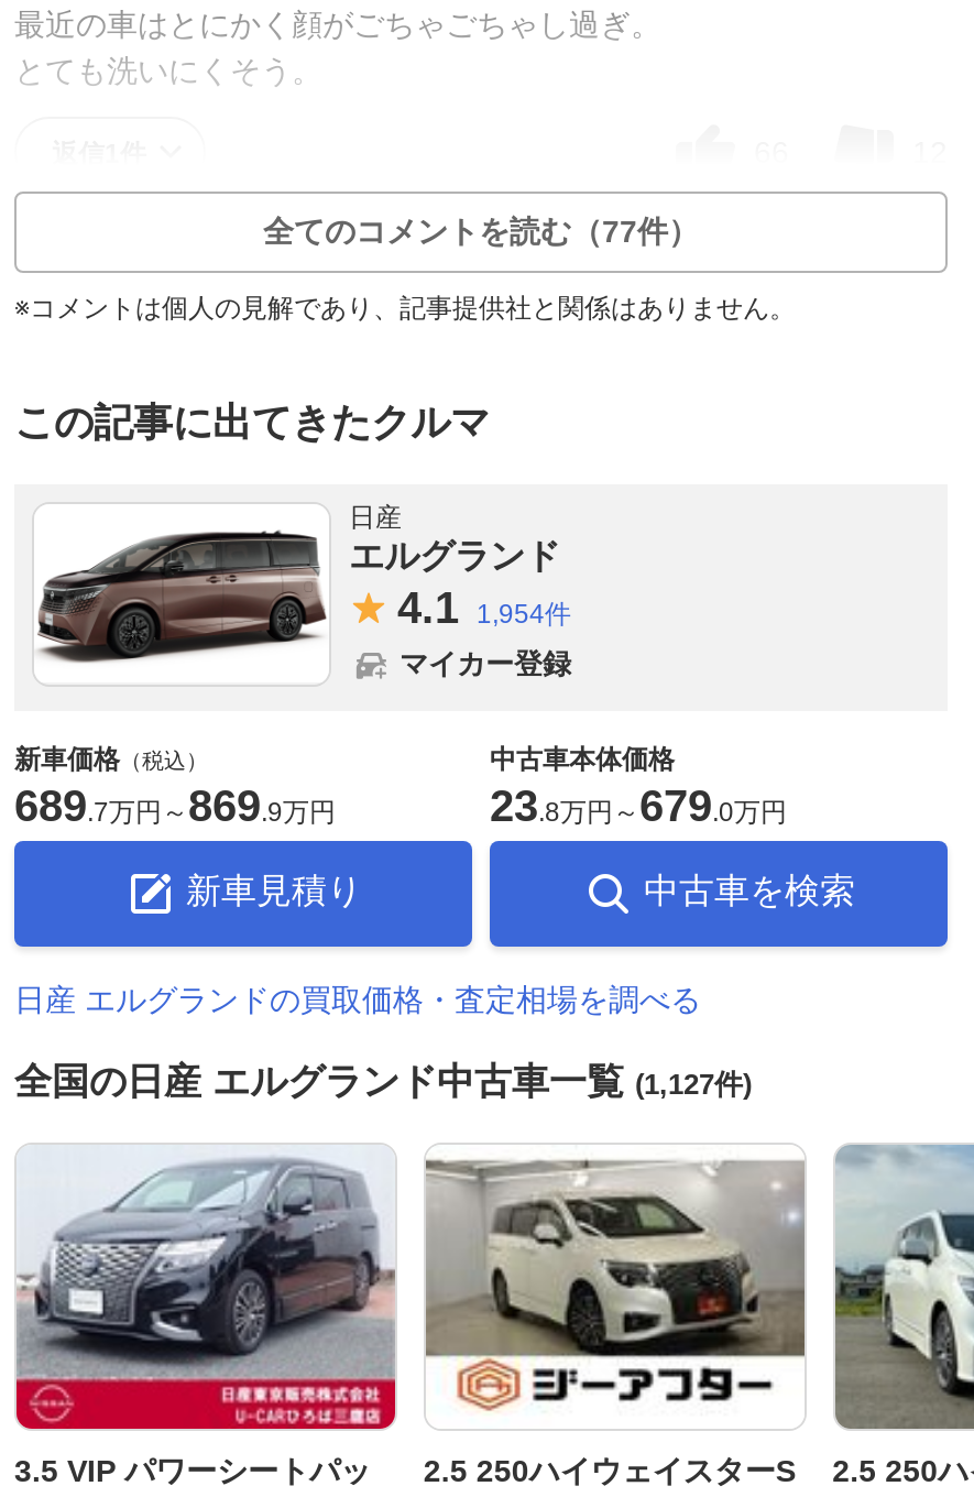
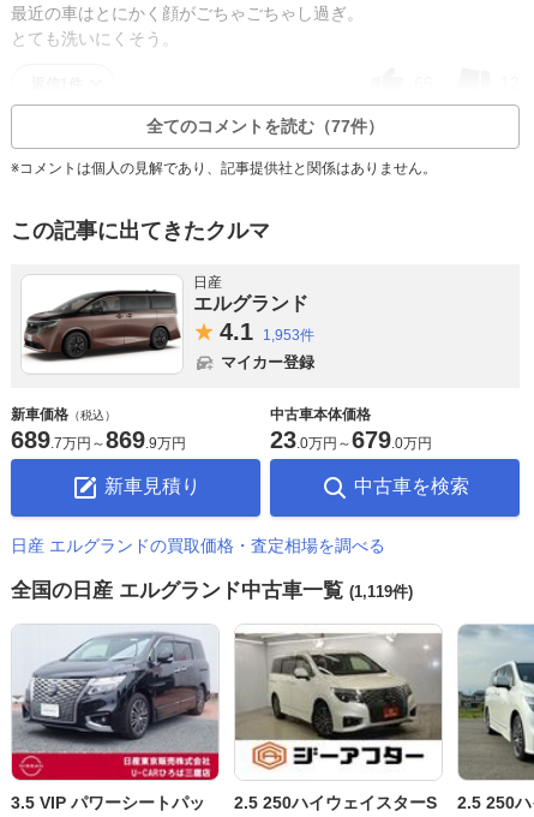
[397,583,571,632] 4.1 1,954件 -> [220,318,314,345] 4.1 1,953件
[490,781,787,830] 23. 8万円～679. 0万円 -> [270,426,432,453] 23. 0万円～679. 0万円
[14,1061,752,1103] 全国の日産 エルグランド中古車一覧(1,127件) -> [11,579,413,602] 全国の日産 エルグランド中古車一覧(1,119件)

